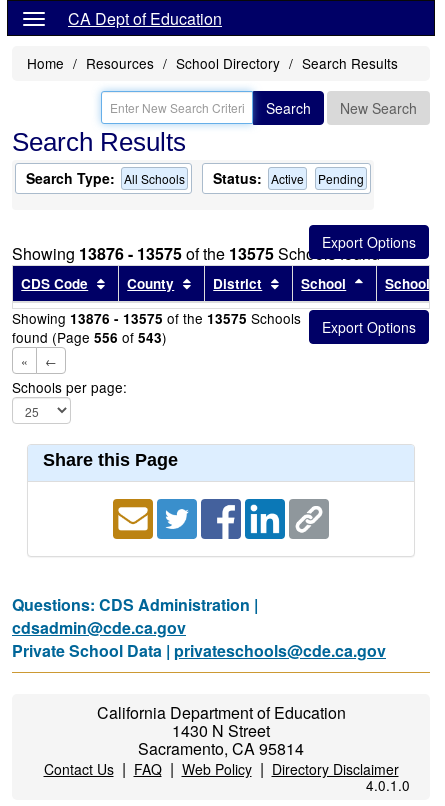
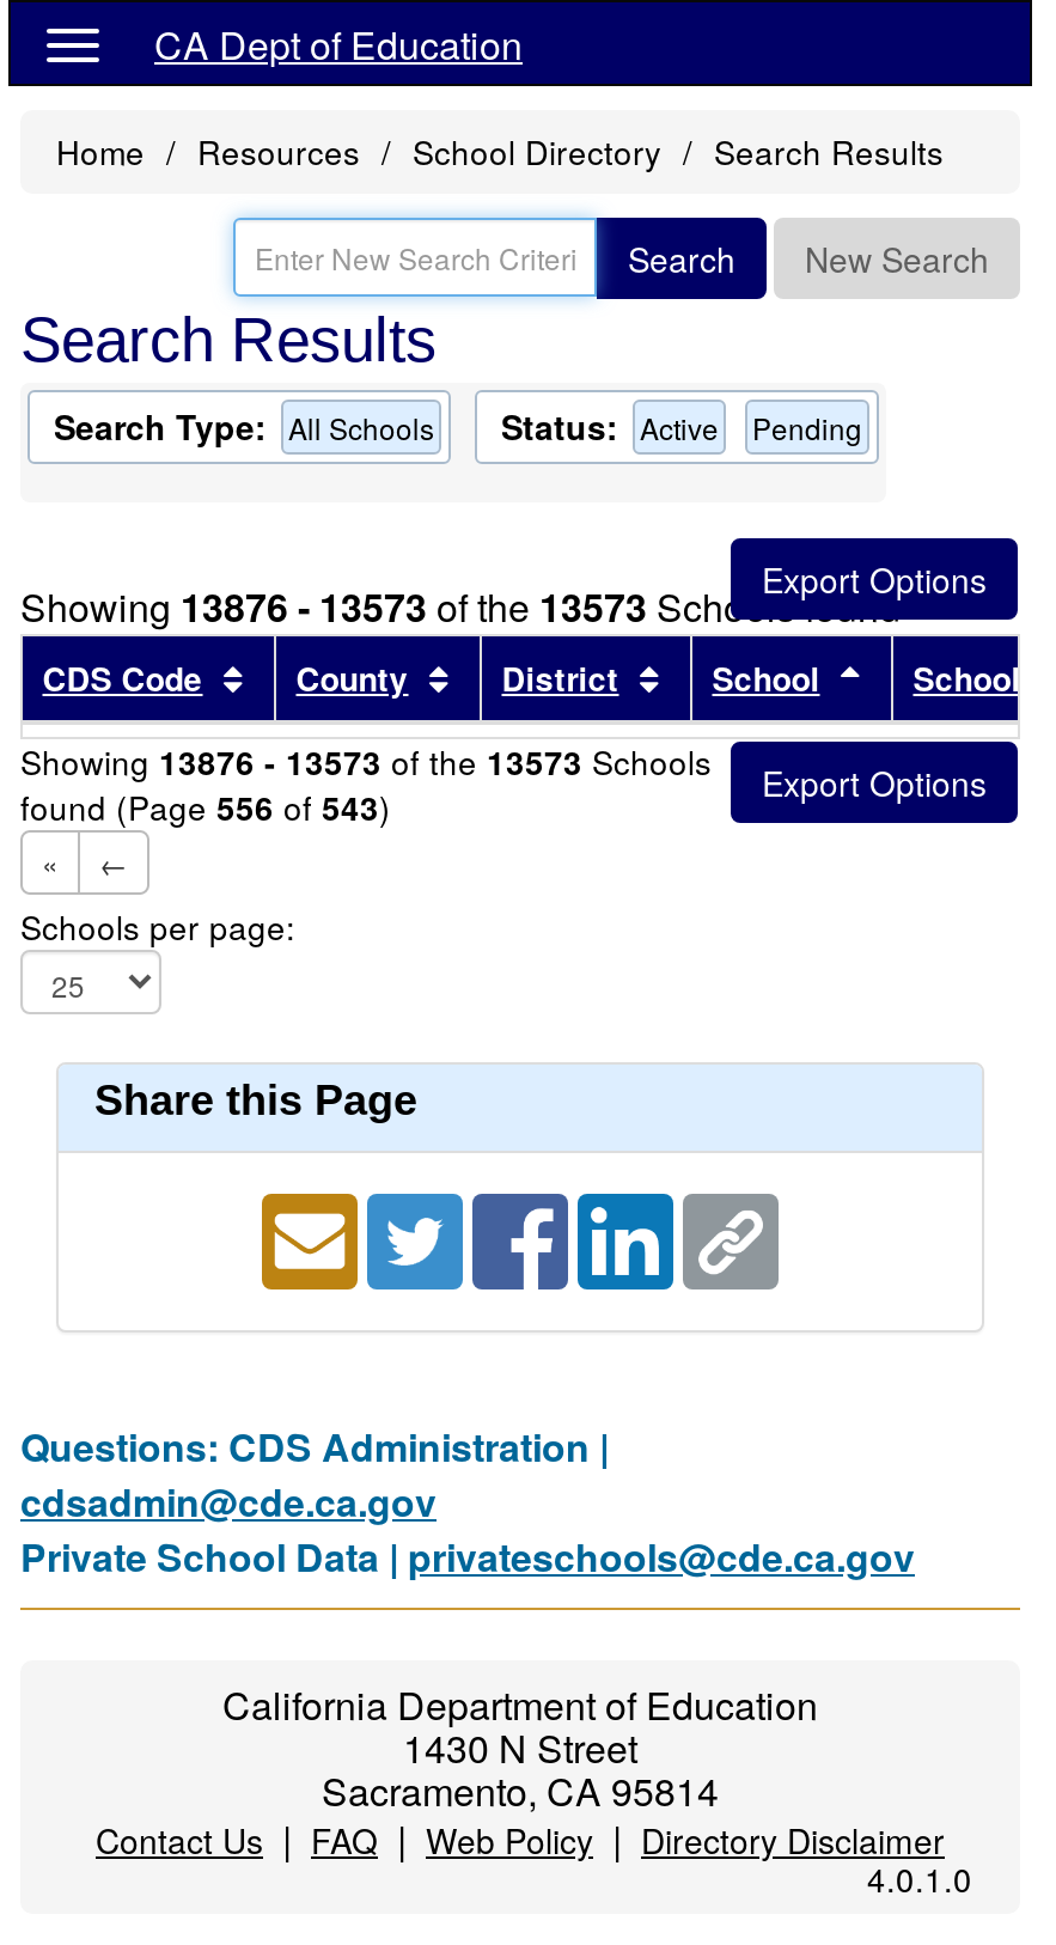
[12,242,380,265] Showing 13876 - 13575 of the 13575 Schools found -> [20,579,901,634] Showing 13876 - 13573 of the 13573 Schools found
[12,308,301,328] Showing 13876 - 13575 of the 13575 Schools -> [20,737,712,785] Showing 13876 - 13573 of the 13573 Schools

